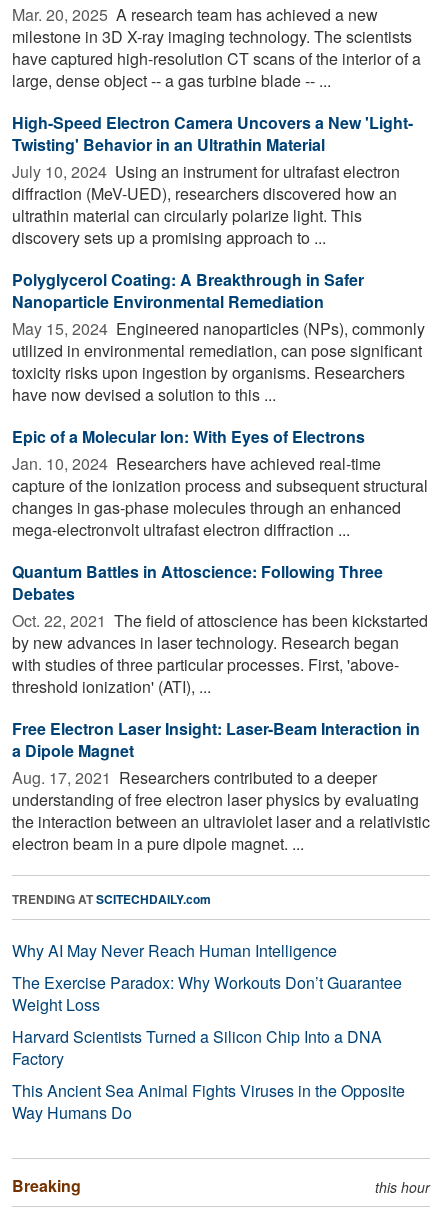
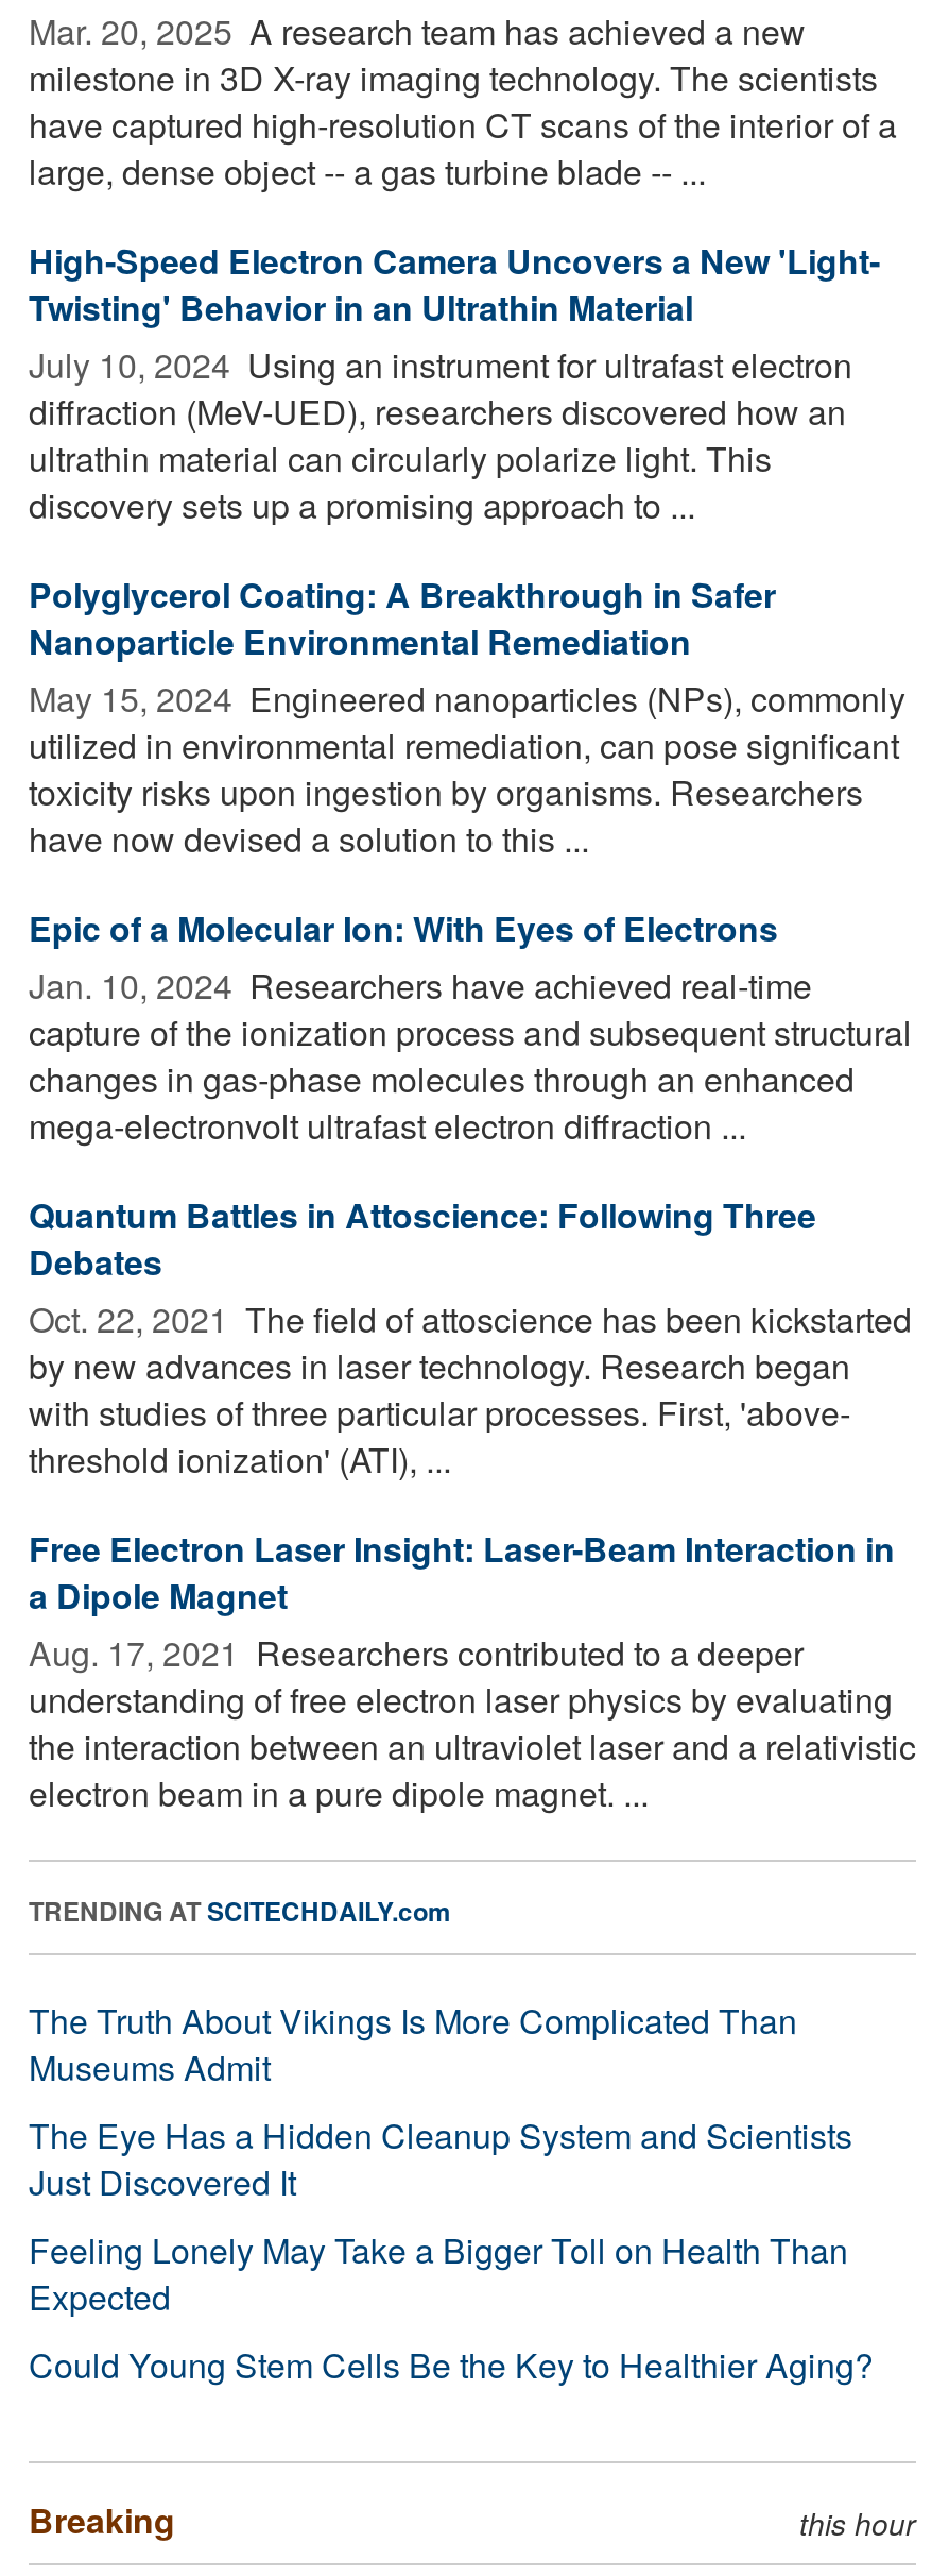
[12,939,405,1124] Why AI May Never Reach Human Intelligence | The Exercise Paradox: Why Workouts Don’t Guarantee | Weight Loss | Harvard Scientists Turned a Silicon Chip Into a DNA | Factory | This Ancient Sea Animal Fights Viruses in the Opposite | Way Humans Do -> [29,1995,874,2389] The Truth About Vikings Is More Complicated Than | Museums Admit | The Eye Has a Hidden Cleanup System and Scientists | Just Discovered It | Feeling Lonely May Take a Bigger Toll on Health Than | Expected | Could Young Stem Cells Be the Key to Healthier Aging?

